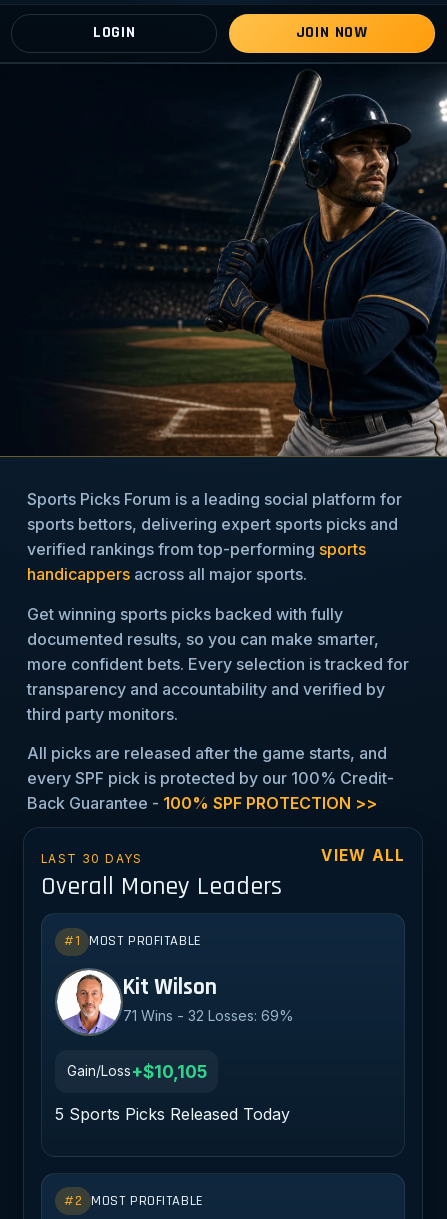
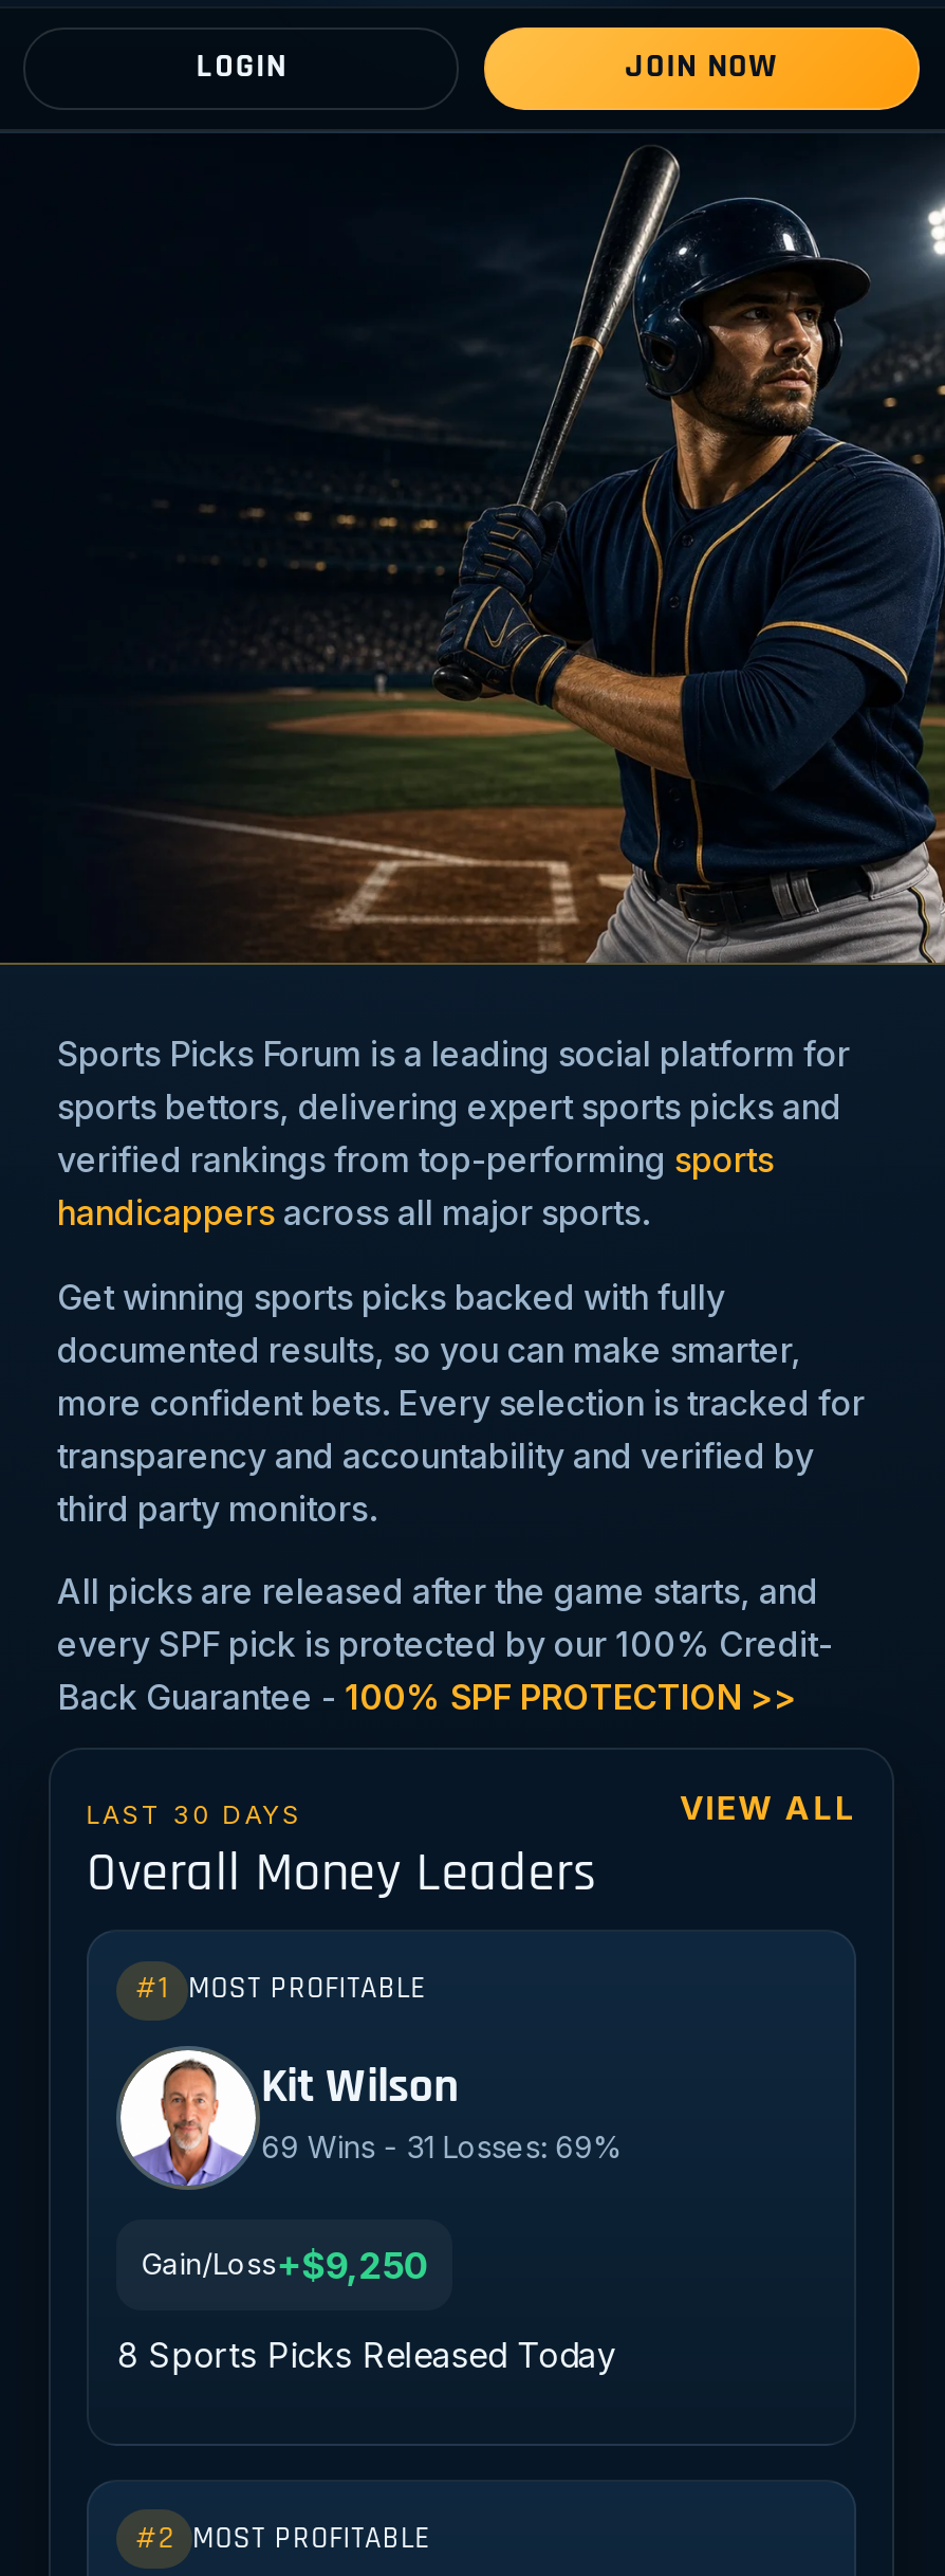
[123,1007,294,1024] 71 Wins - 32 Losses: 69% -> [261,2129,625,2164] 69 Wins - 31 Losses: 69%
[67,1061,207,1082] Gain/Loss+$10,105 -> [141,2243,428,2287] Gain/Loss+$9,250
[55,1104,290,1124] 5 Sports Picks Released Today -> [117,2334,616,2376] 8 Sports Picks Released Today

